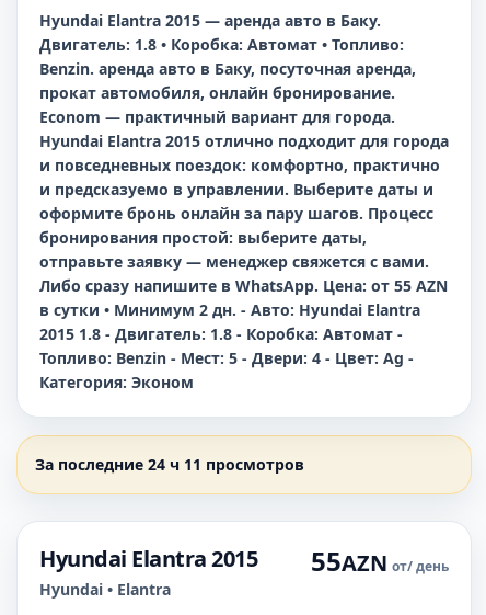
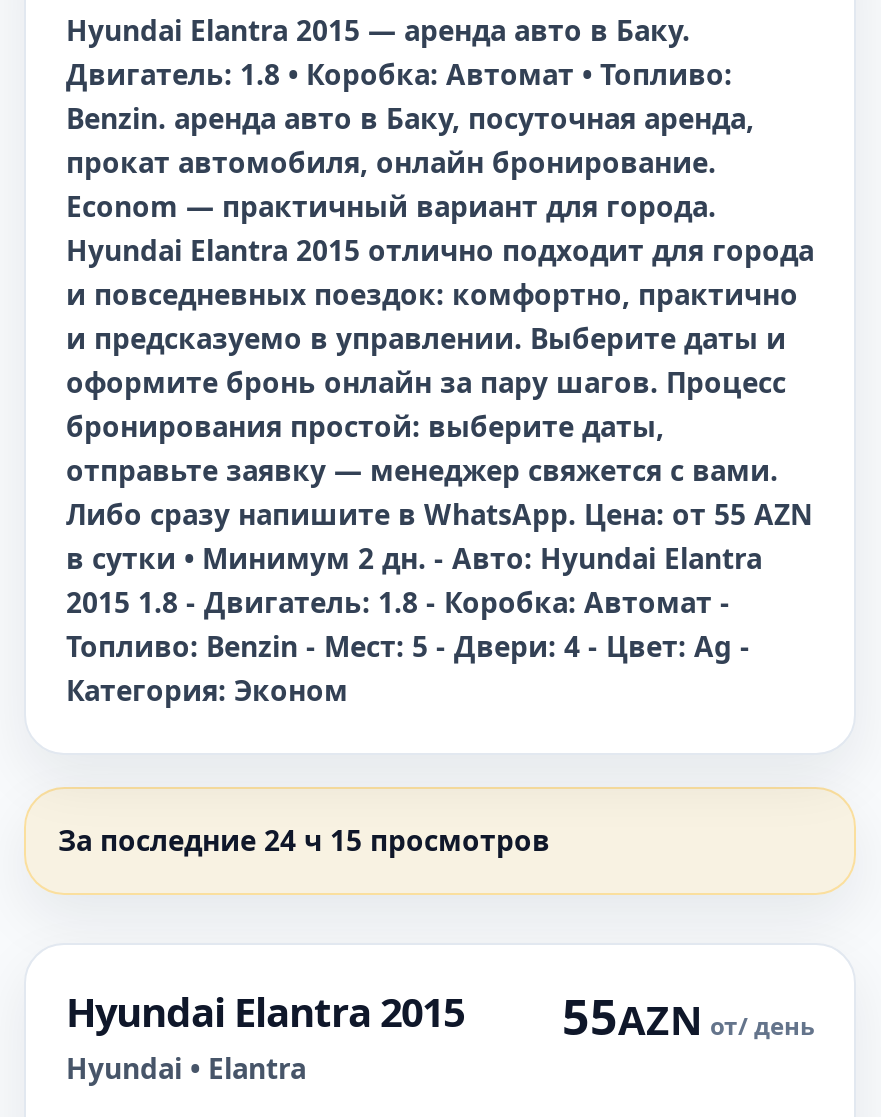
[35,454,304,475] За последние 24 ч 11 просмотров -> [58,821,550,859] За последние 24 ч 15 просмотров

